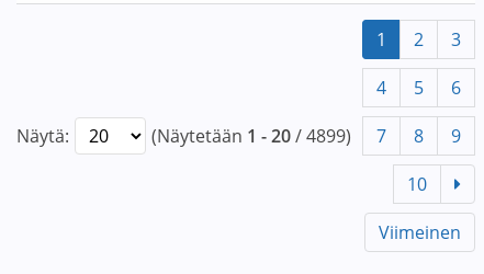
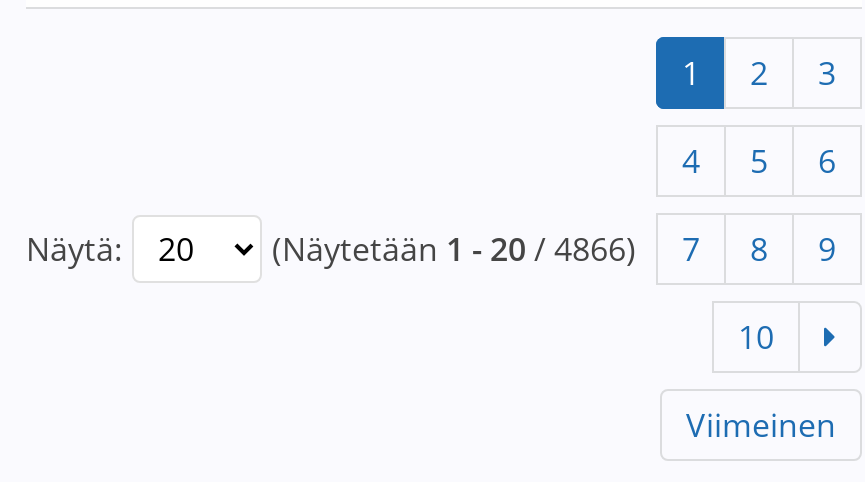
[151,124,461,148] (Näytetään 1 - 20 / 4899) 7 8 9 -> [272,227,836,271] (Näytetään 1 - 20 / 4866) 7 8 9

